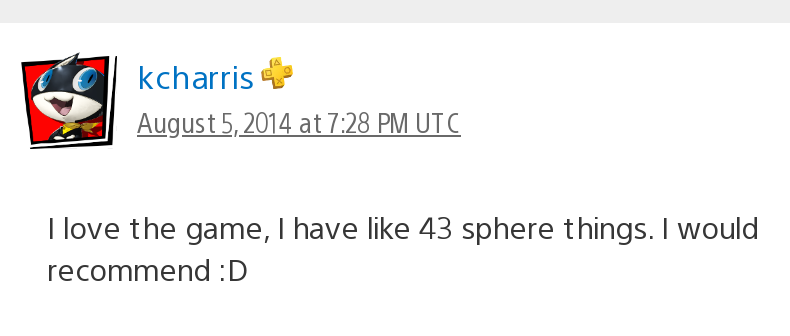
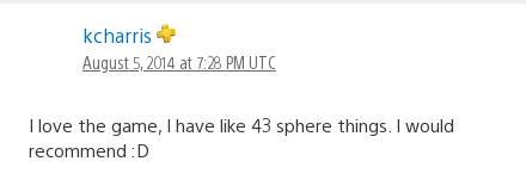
[19,51,119,151] [image] -> none

